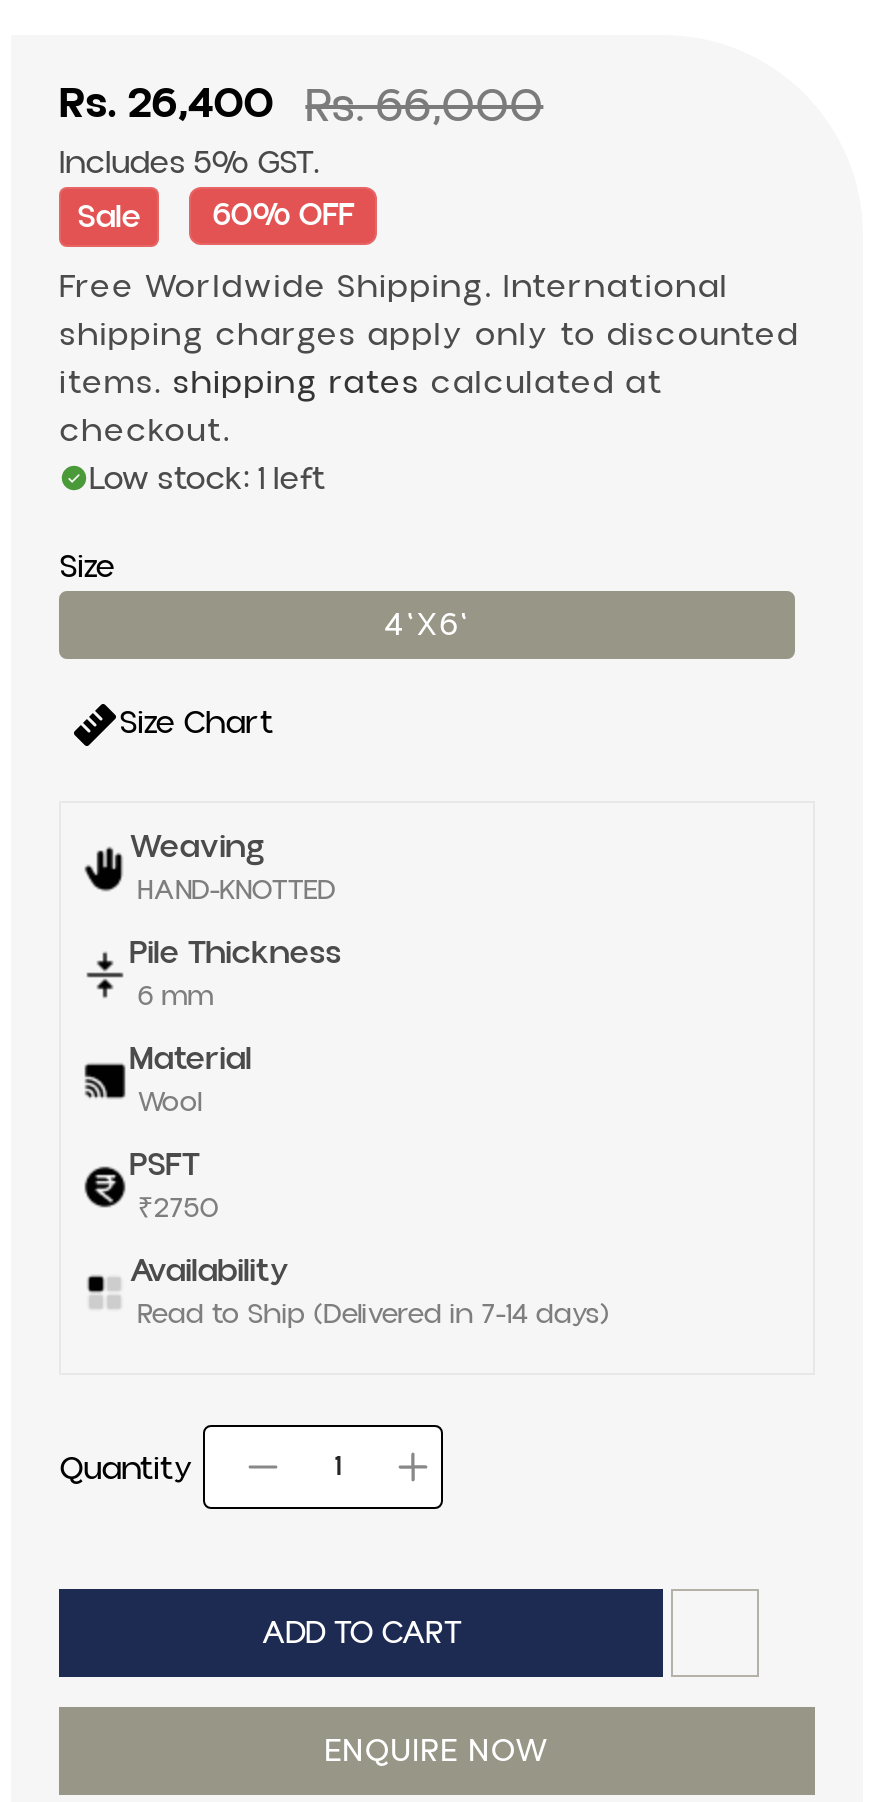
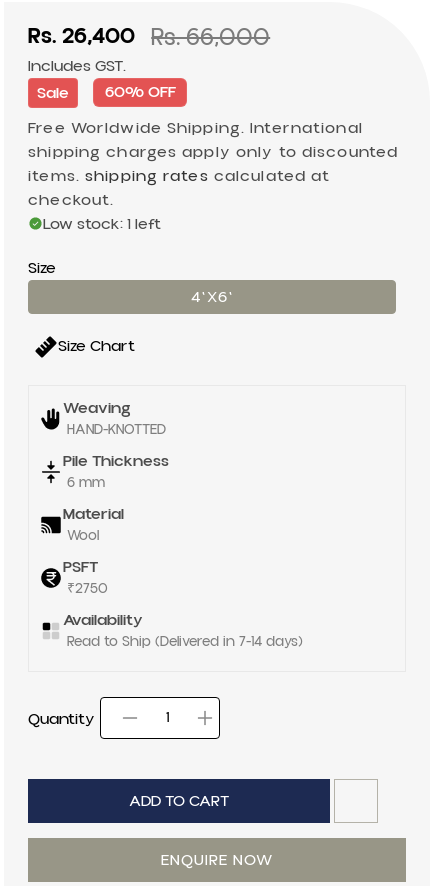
[59,140,319,184] Includes 5% GST. -> [28,55,126,77] Includes GST.

